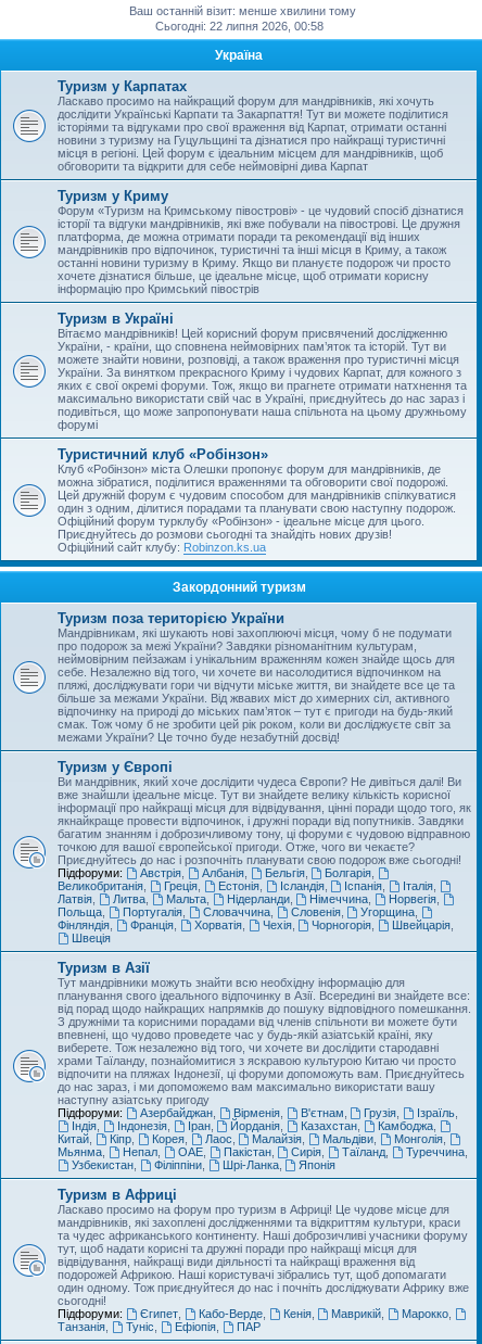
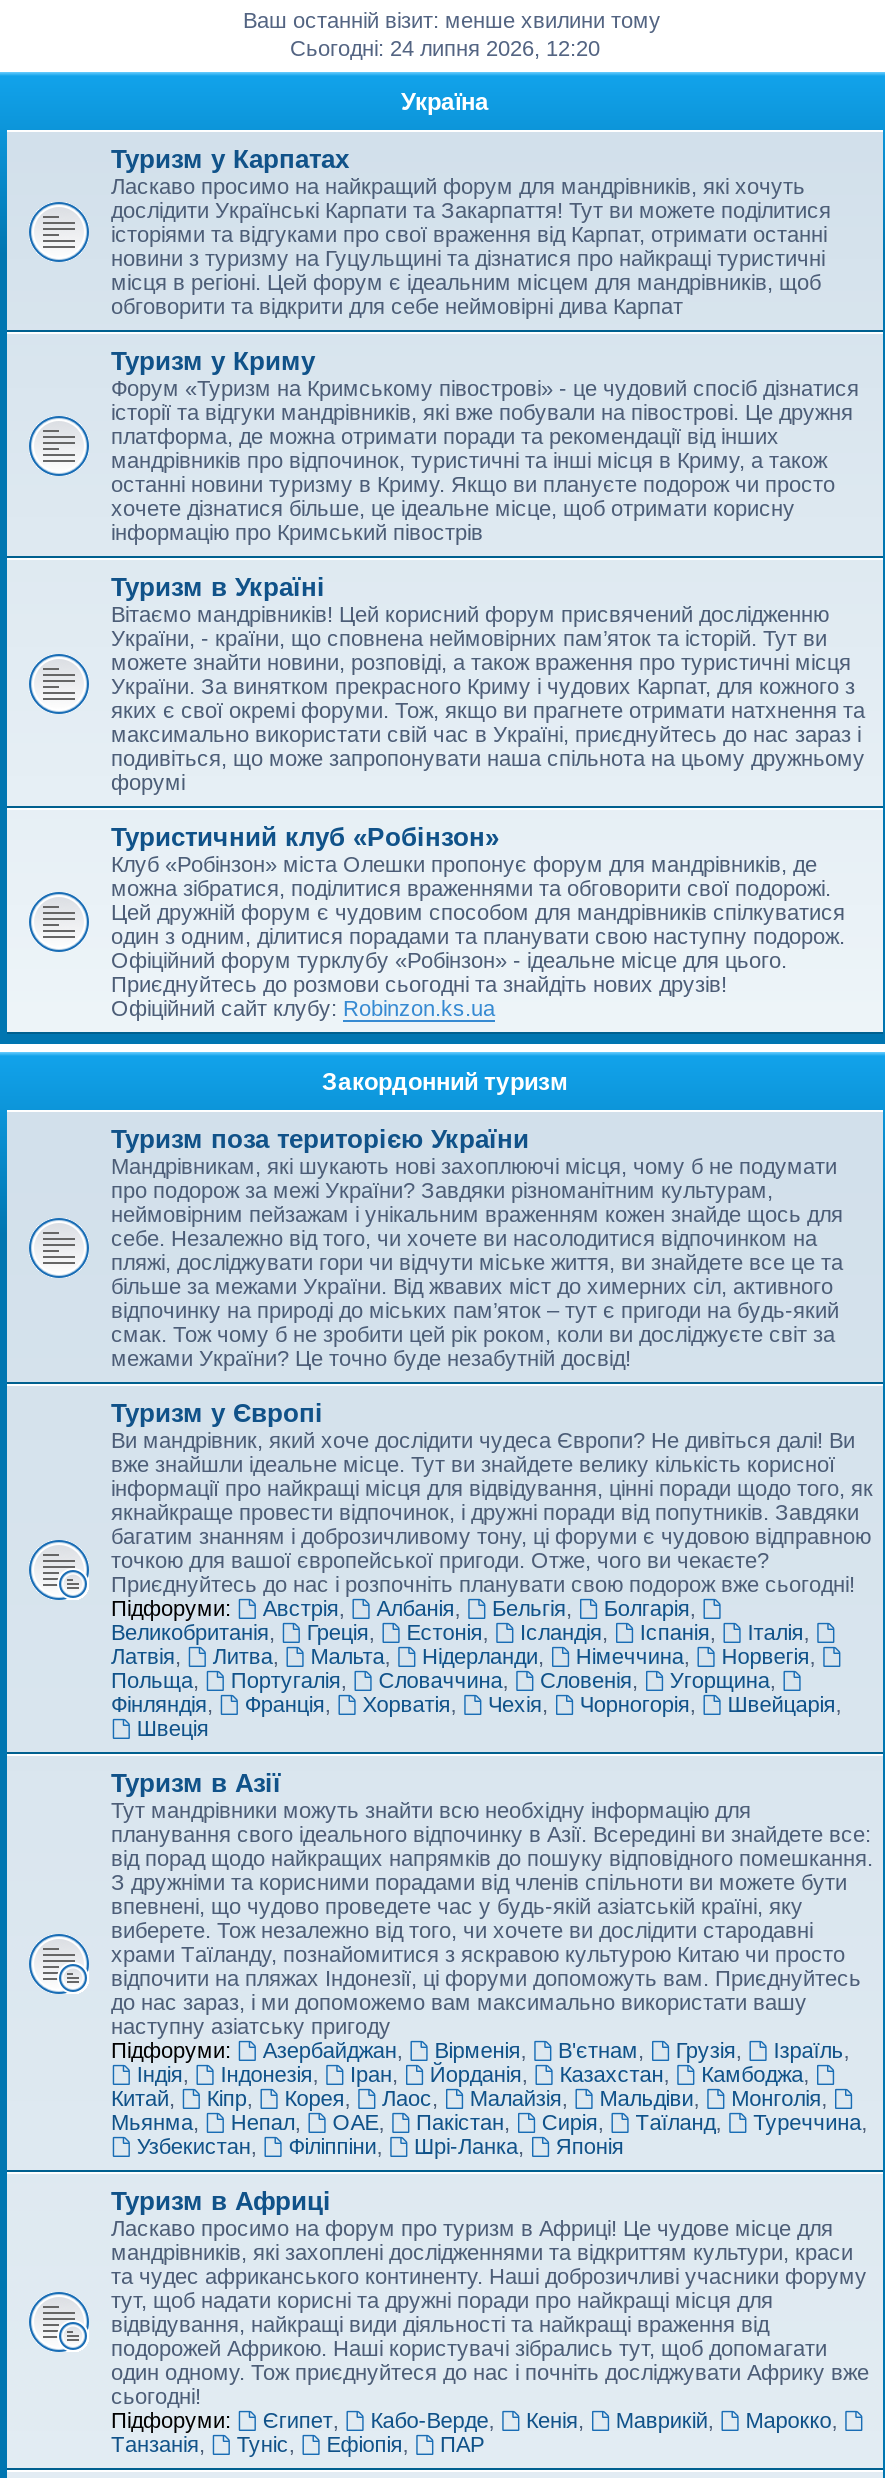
[155,20,323,33] Сьогодні: 22 липня 2026, 00:58 -> [290,36,600,60] Сьогодні: 24 липня 2026, 12:20

